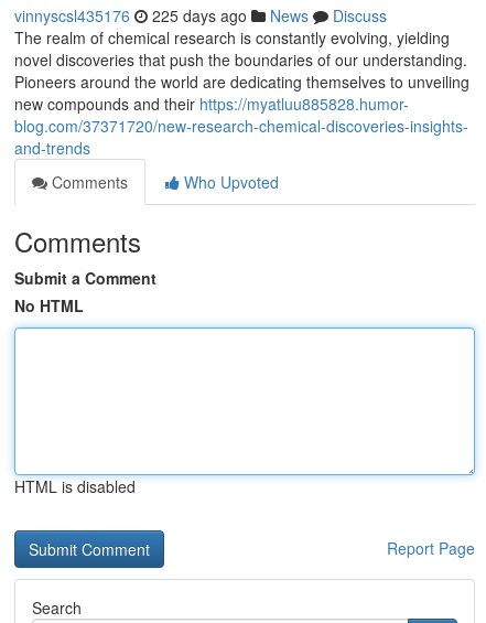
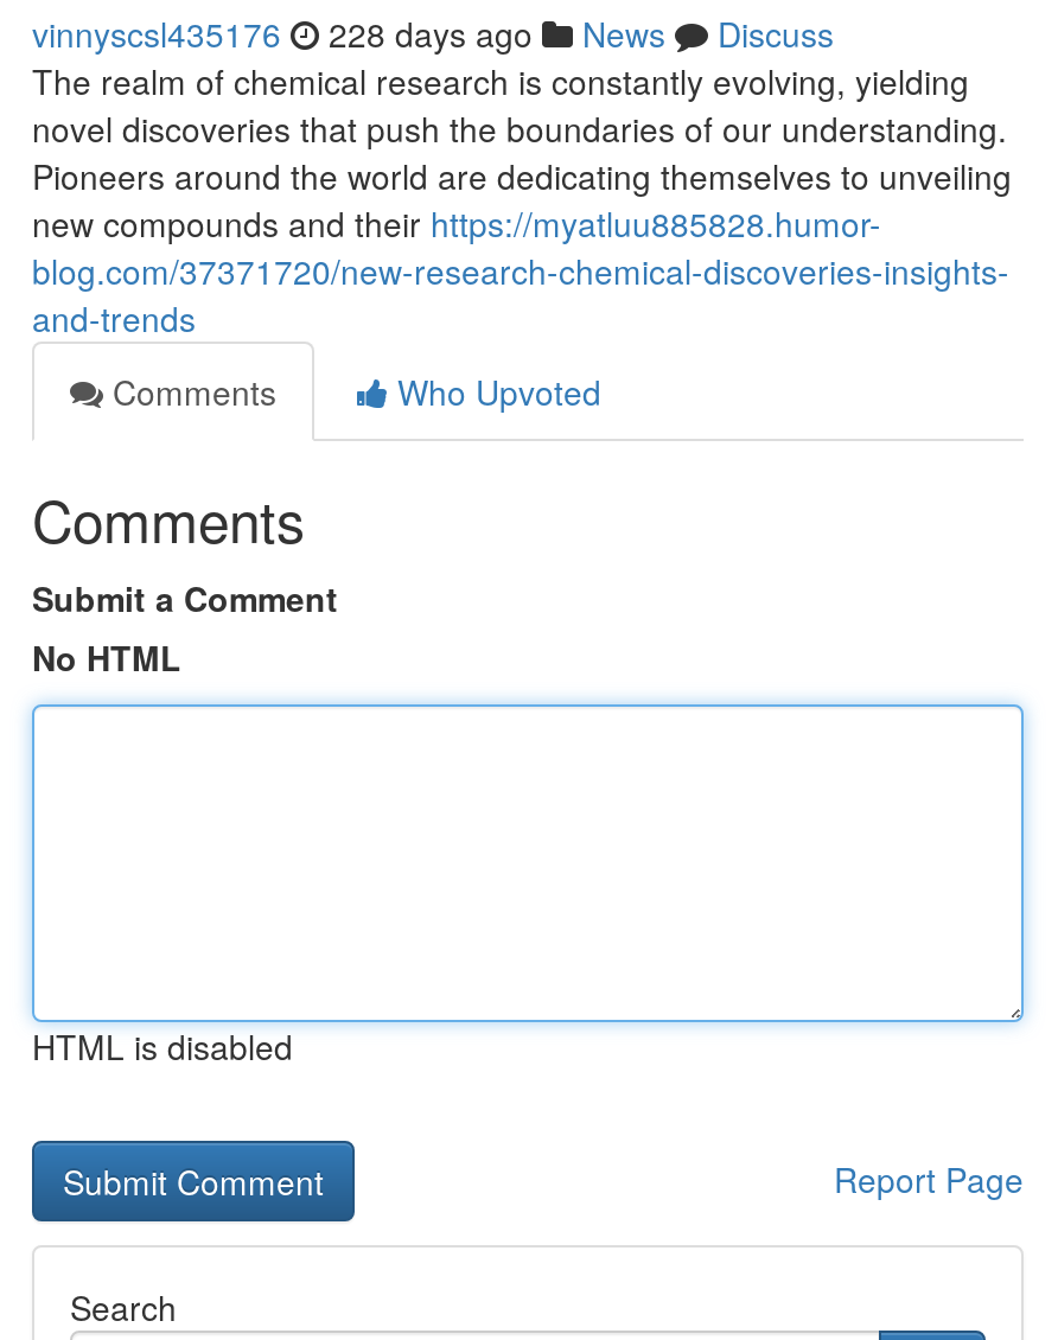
[14,4,387,26] vinnyscsl435176 225 days ago News Discuss -> [32,9,834,57] vinnyscsl435176 228 days ago News Discuss

